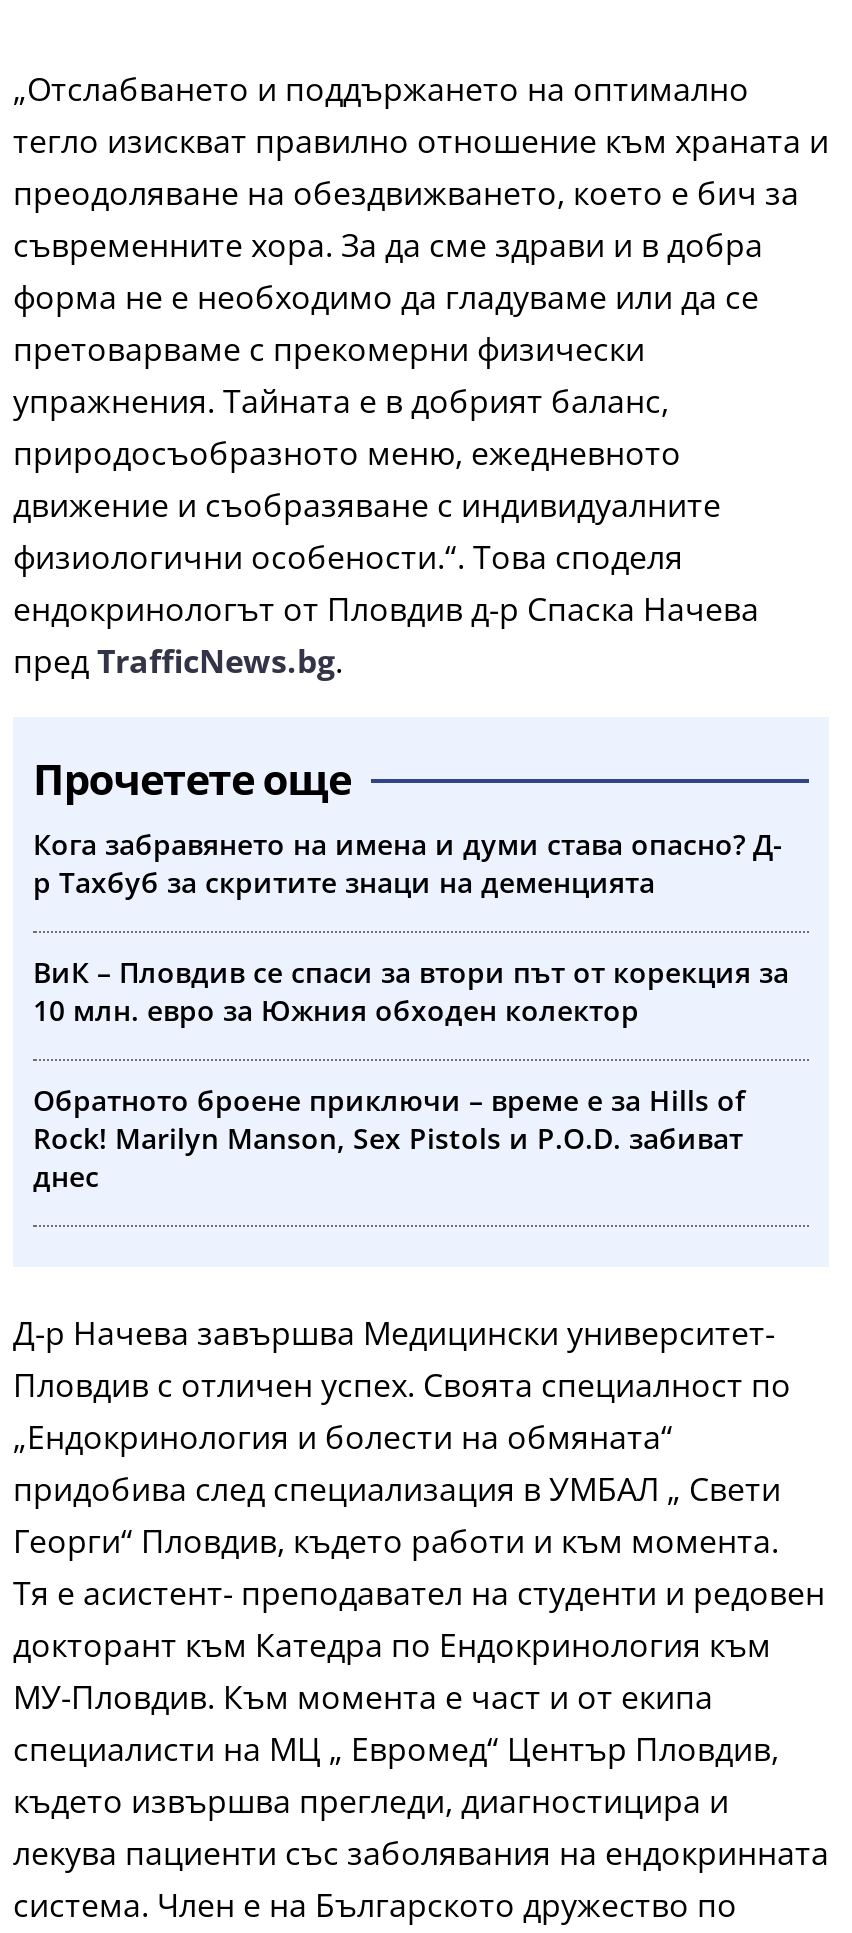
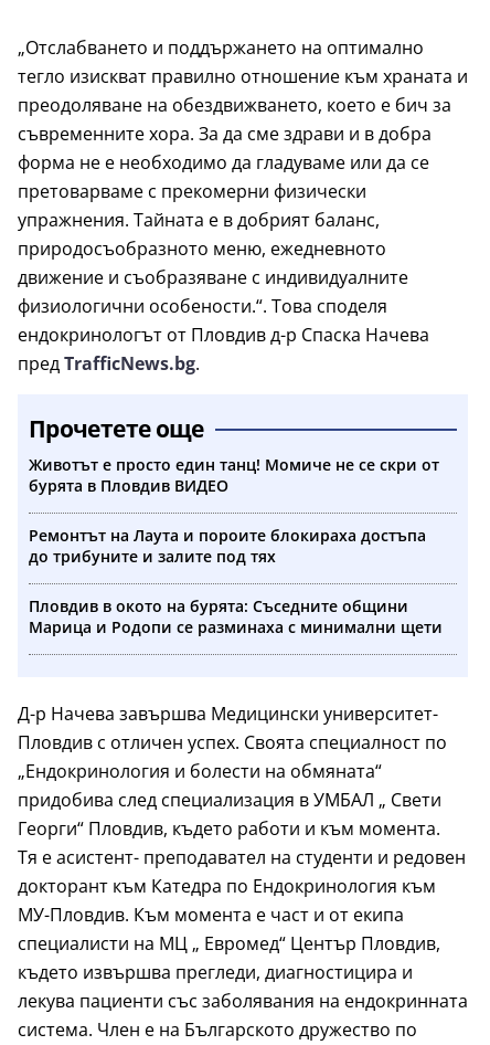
[33,824,783,900] Кога забравянето на имена и думи става опасно? Д- | р Тахбуб за скритите знаци на деменцията -> [29,454,439,496] Животът е просто един танц! Момиче не се скри от | бурята в Пловдив ВИДЕО
[33,952,789,1028] ВиК – Пловдив се спаси за втори път от корекция за | 10 млн. евро за Южния обходен колектор -> [29,524,426,566] Ремонтът на Лаута и пороите блокираха достъпа | до трибуните и залите под тях
[33,1080,745,1194] Обратното броене приключи – време е за Hills of | Rock! Marilyn Manson, Sex Pistols и P.O.D. забиват | днес -> [29,595,443,637] Пловдив в окото на бурята: Съседните общини | Марица и Родопи се разминаха с минимални щети

